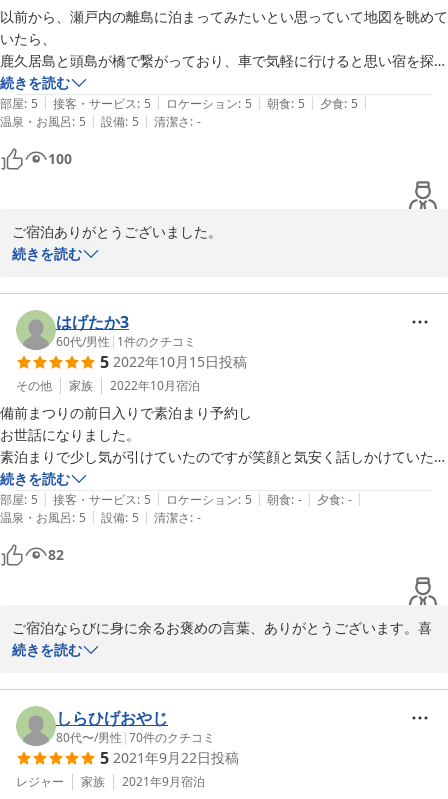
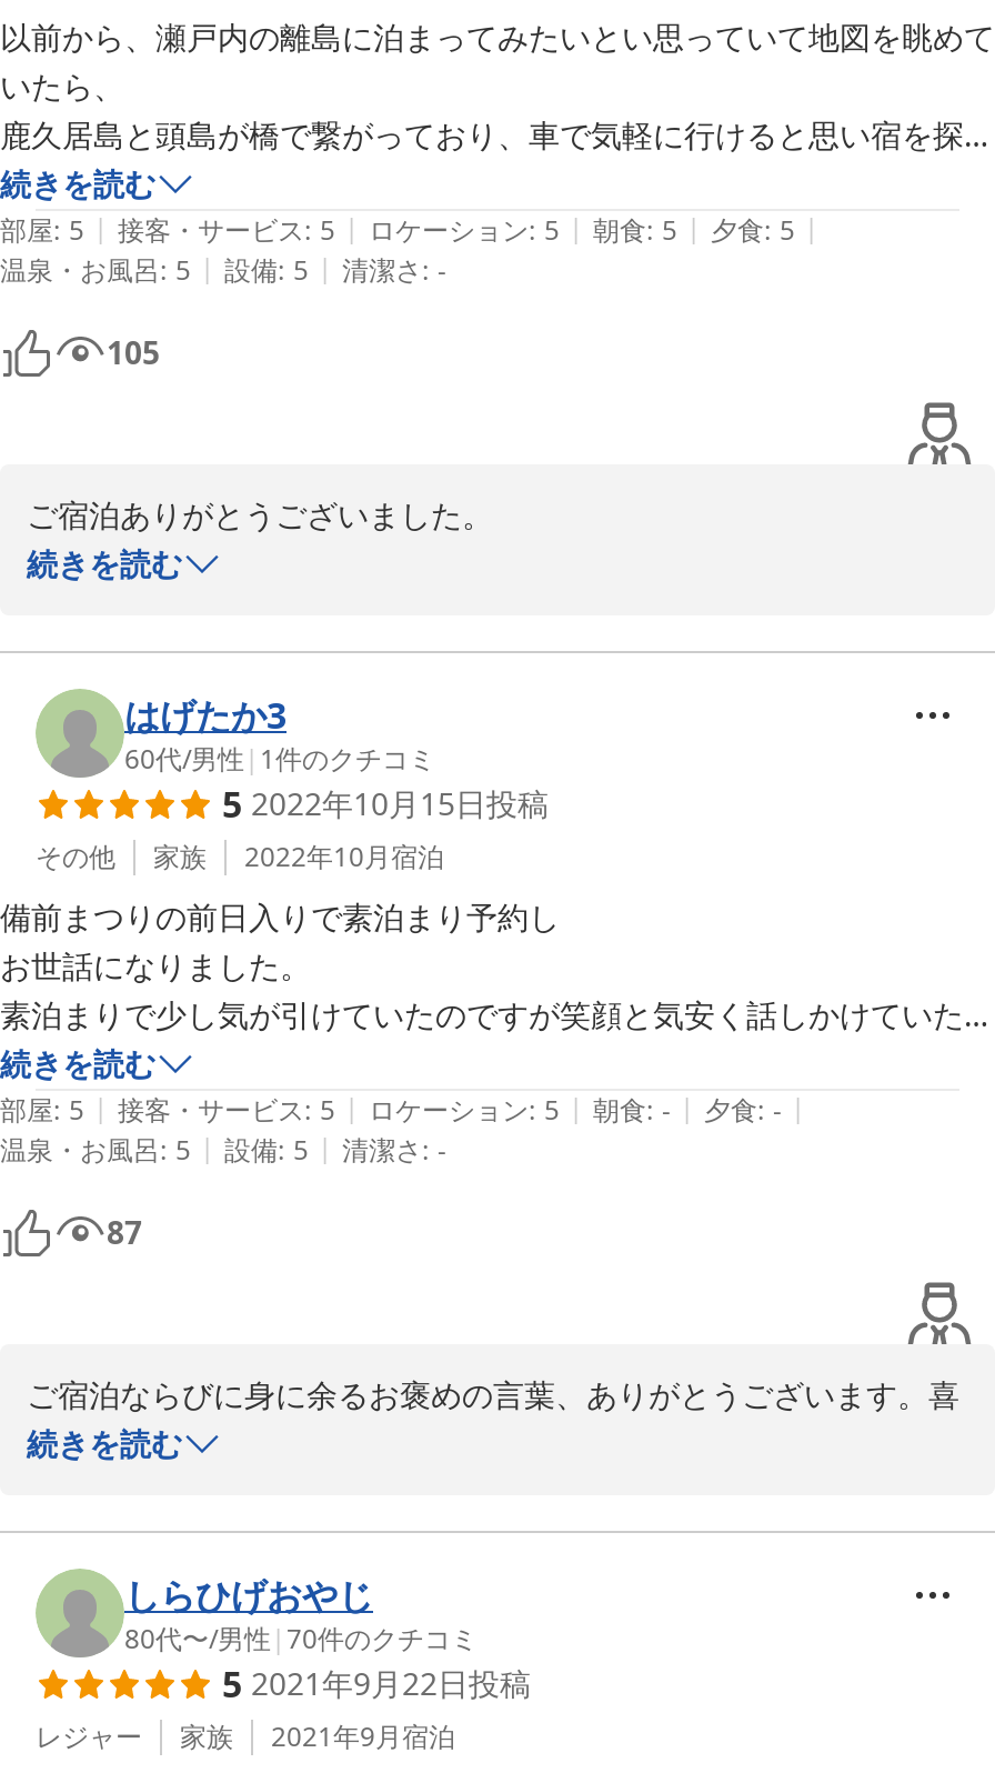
[48,149,72,168] 100 -> [107,331,160,373] 105
[48,545,64,564] 82 -> [107,1211,142,1253] 87

